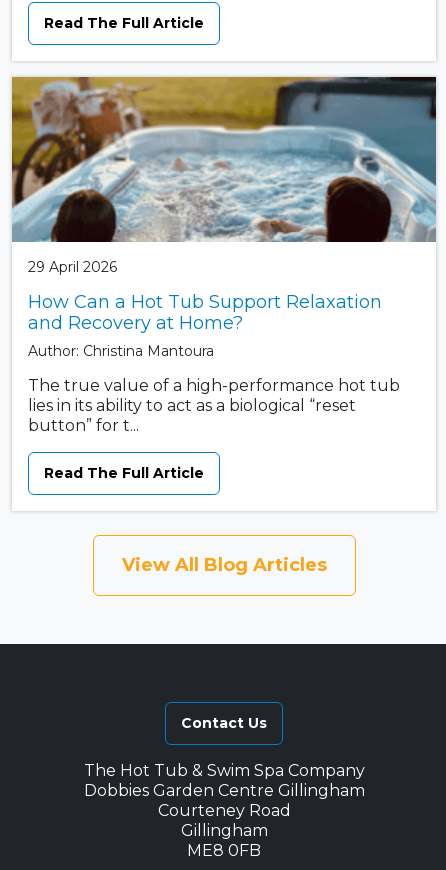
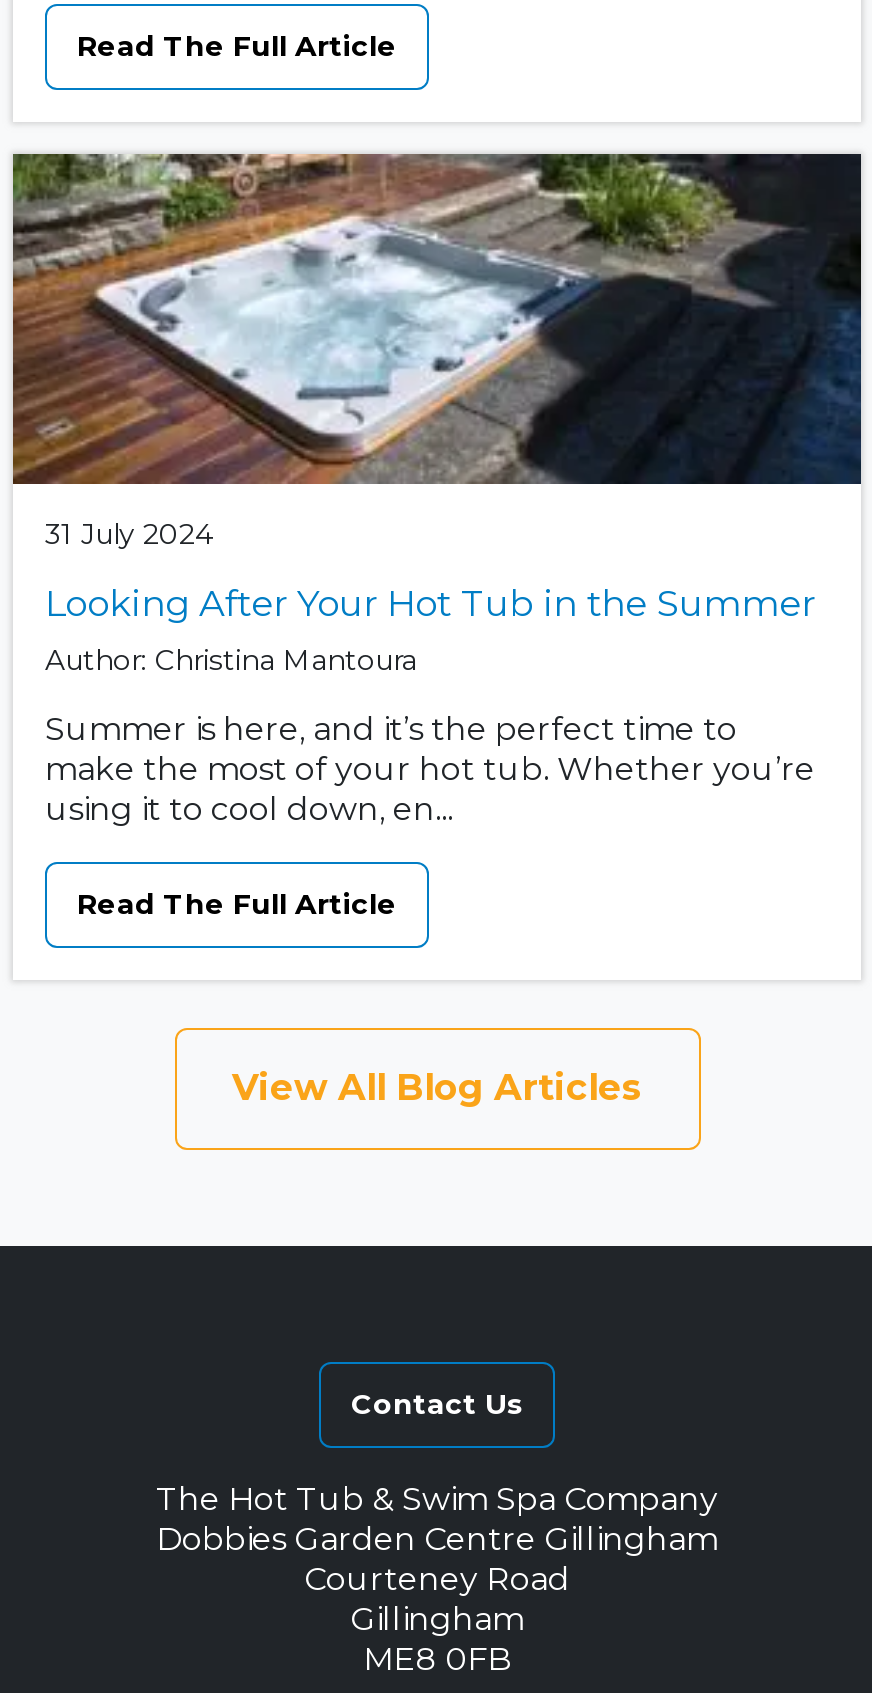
[11,76,437,276] [image] | 29 April 2026 -> [11,152,863,552] [image] | 31 July 2024
[28,291,382,334] How Can a Hot Tub Support Relaxation | and Recovery at Home? -> [45,582,815,626] Looking After Your Hot Tub in the Summer
[28,376,400,435] The true value of a high-performance hot tub | lies in its ability to act as a biological “reset | button” for t... -> [45,710,815,828] Summer is here, and it’s the perfect time to | make the most of your hot tub. Whether you’re | using it to cool down, en...

